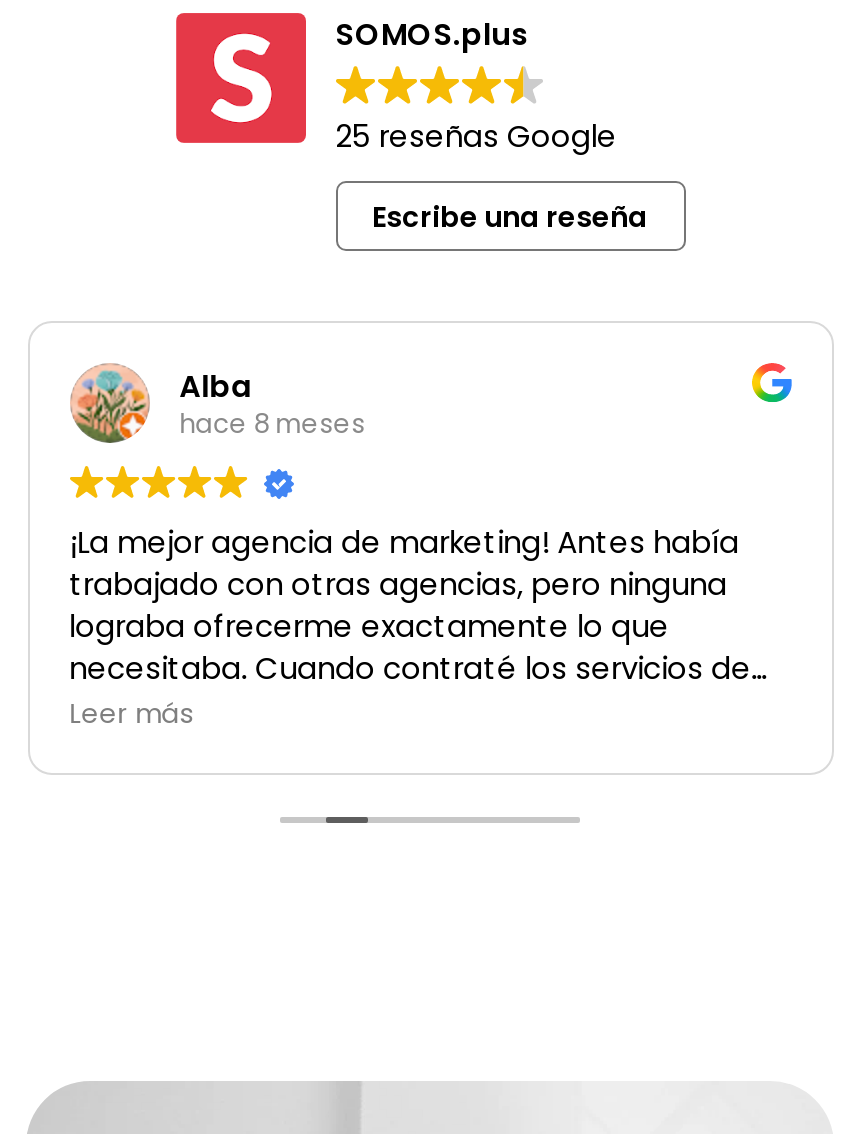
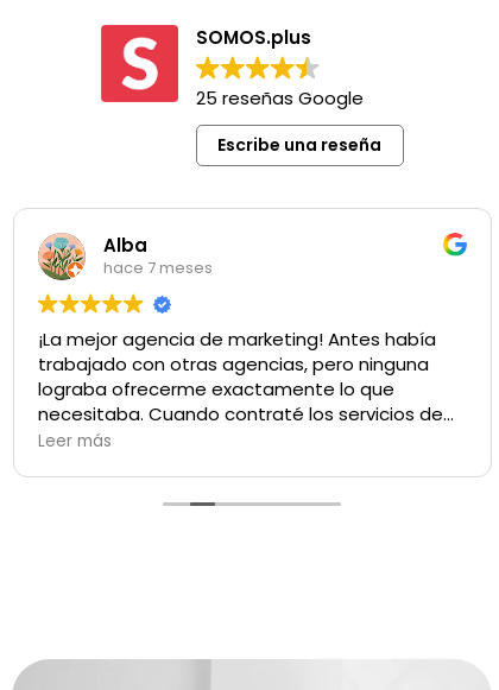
[179,404,365,442] hace 8 meses -> [103,257,212,279] hace 7 meses

